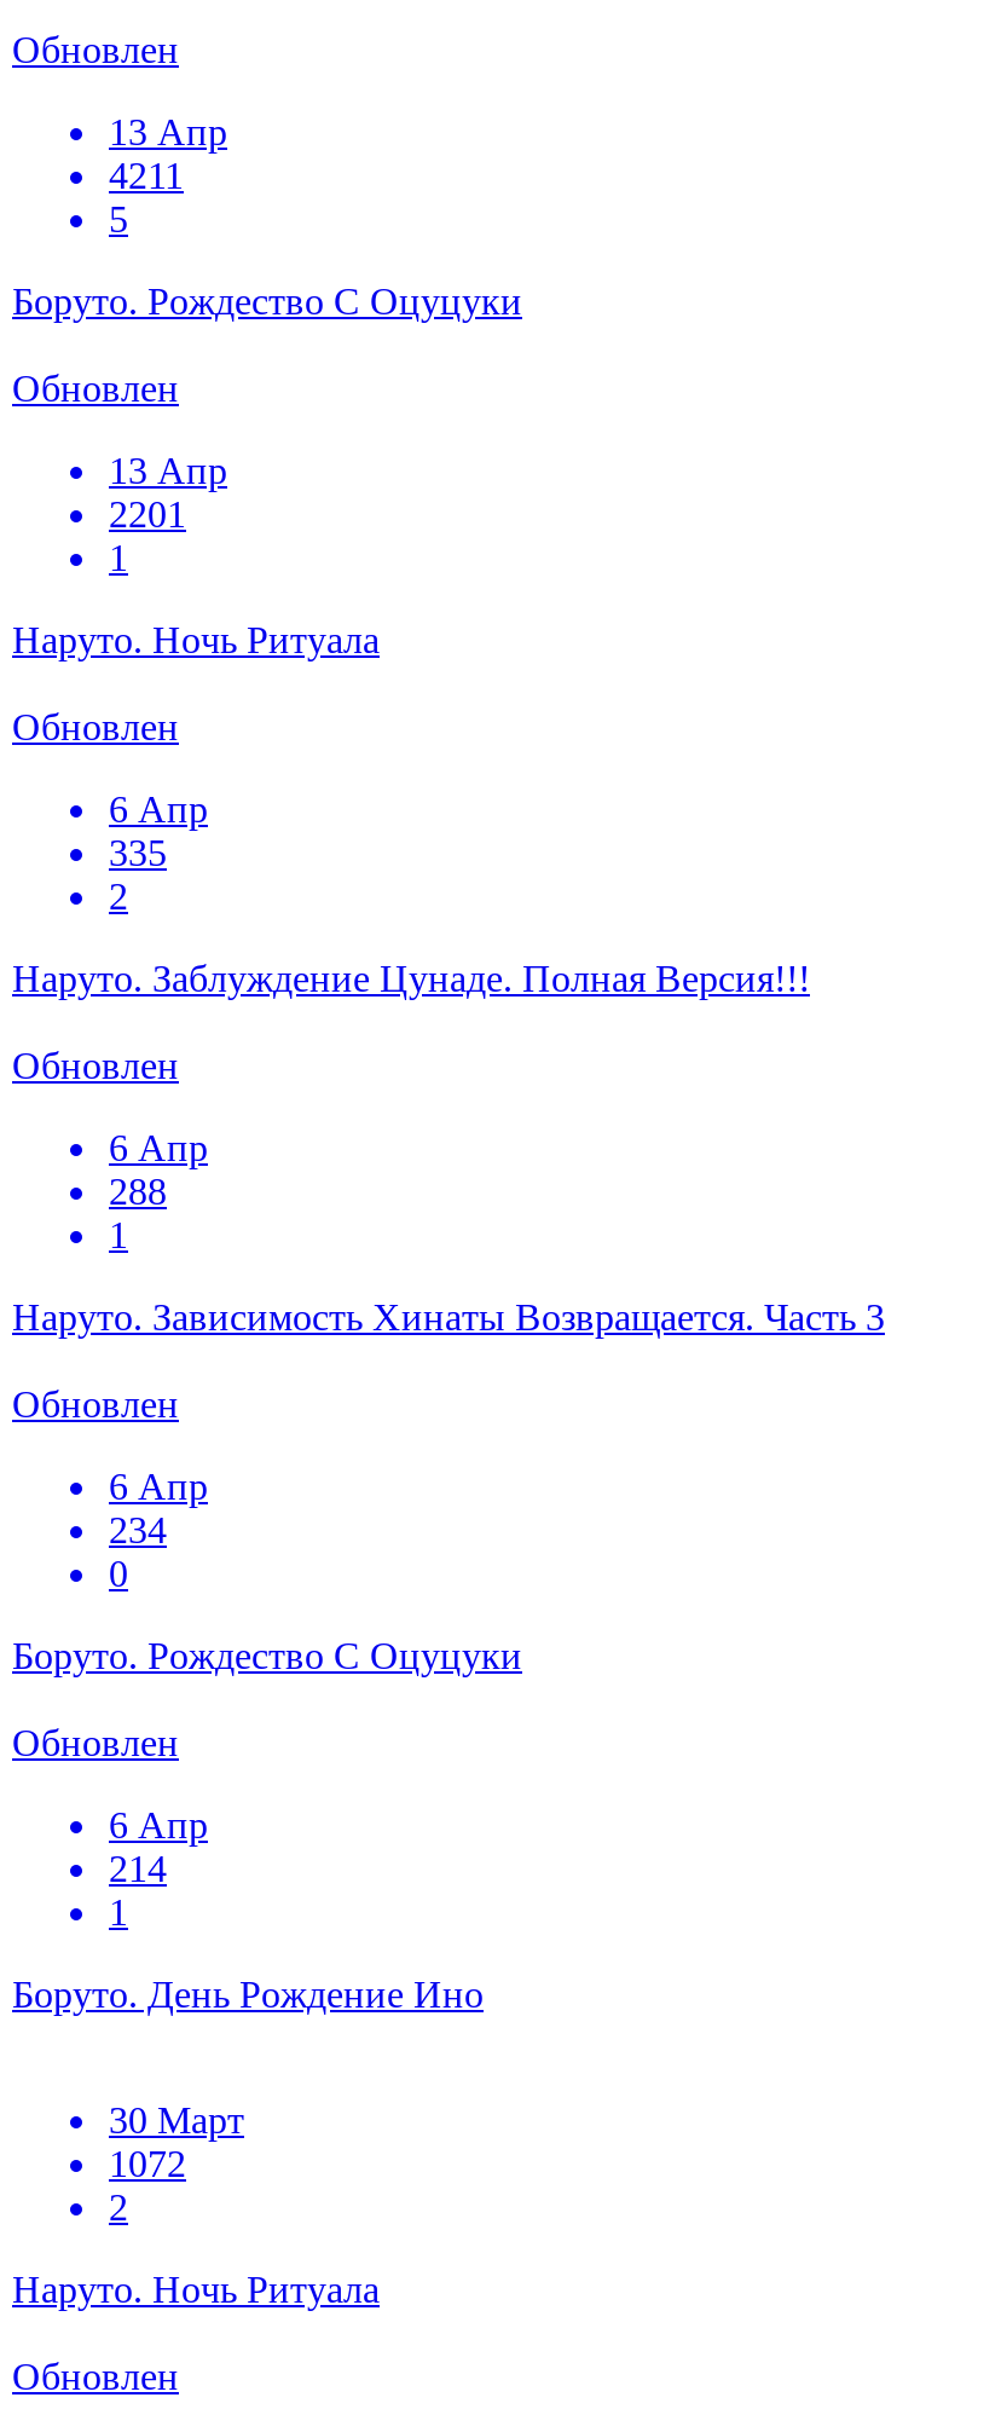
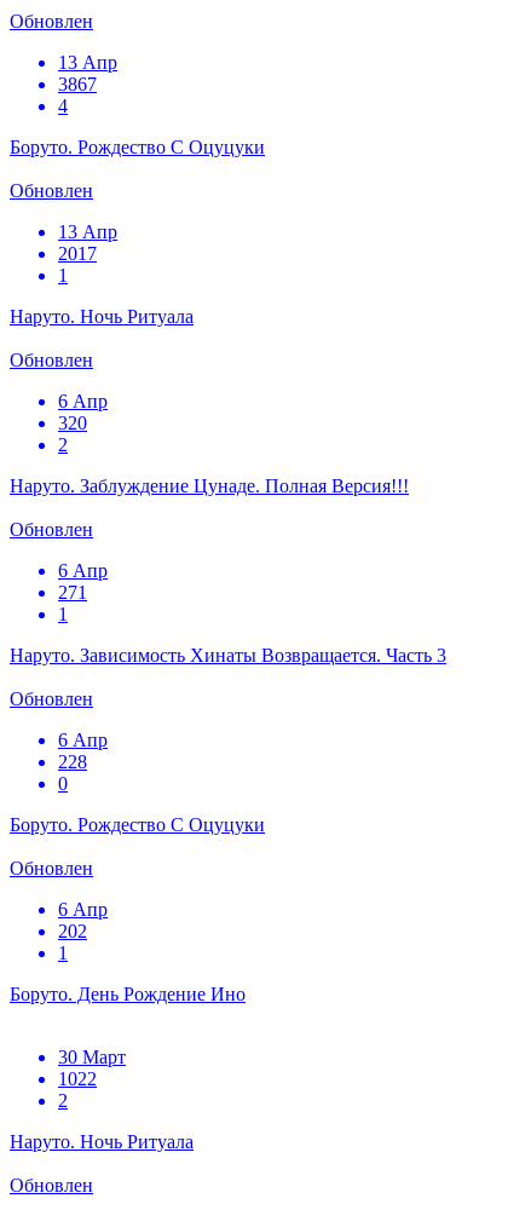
[109,154,184,195] 4211 -> [58,74,97,94] 3867
[109,198,128,239] 5 -> [58,95,68,116] 4
[109,493,186,534] 2201 -> [58,243,97,264] 2017
[109,832,167,873] 335 -> [58,412,87,433] 320
[109,1170,167,1211] 288 -> [58,582,87,602] 271
[109,1509,167,1550] 234 -> [58,751,87,772] 228
[109,1847,167,1889] 214 -> [58,921,87,941] 202
[109,2142,186,2184] 1072 -> [58,1068,97,1089] 1022

